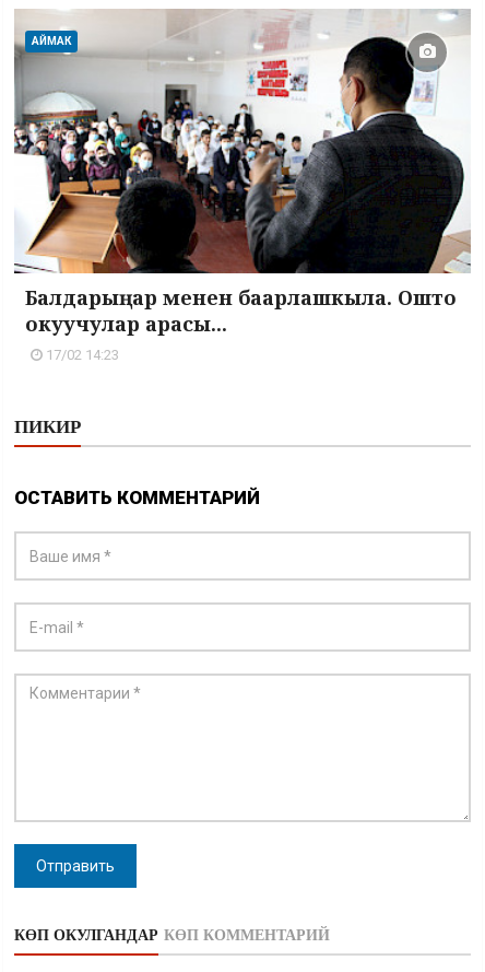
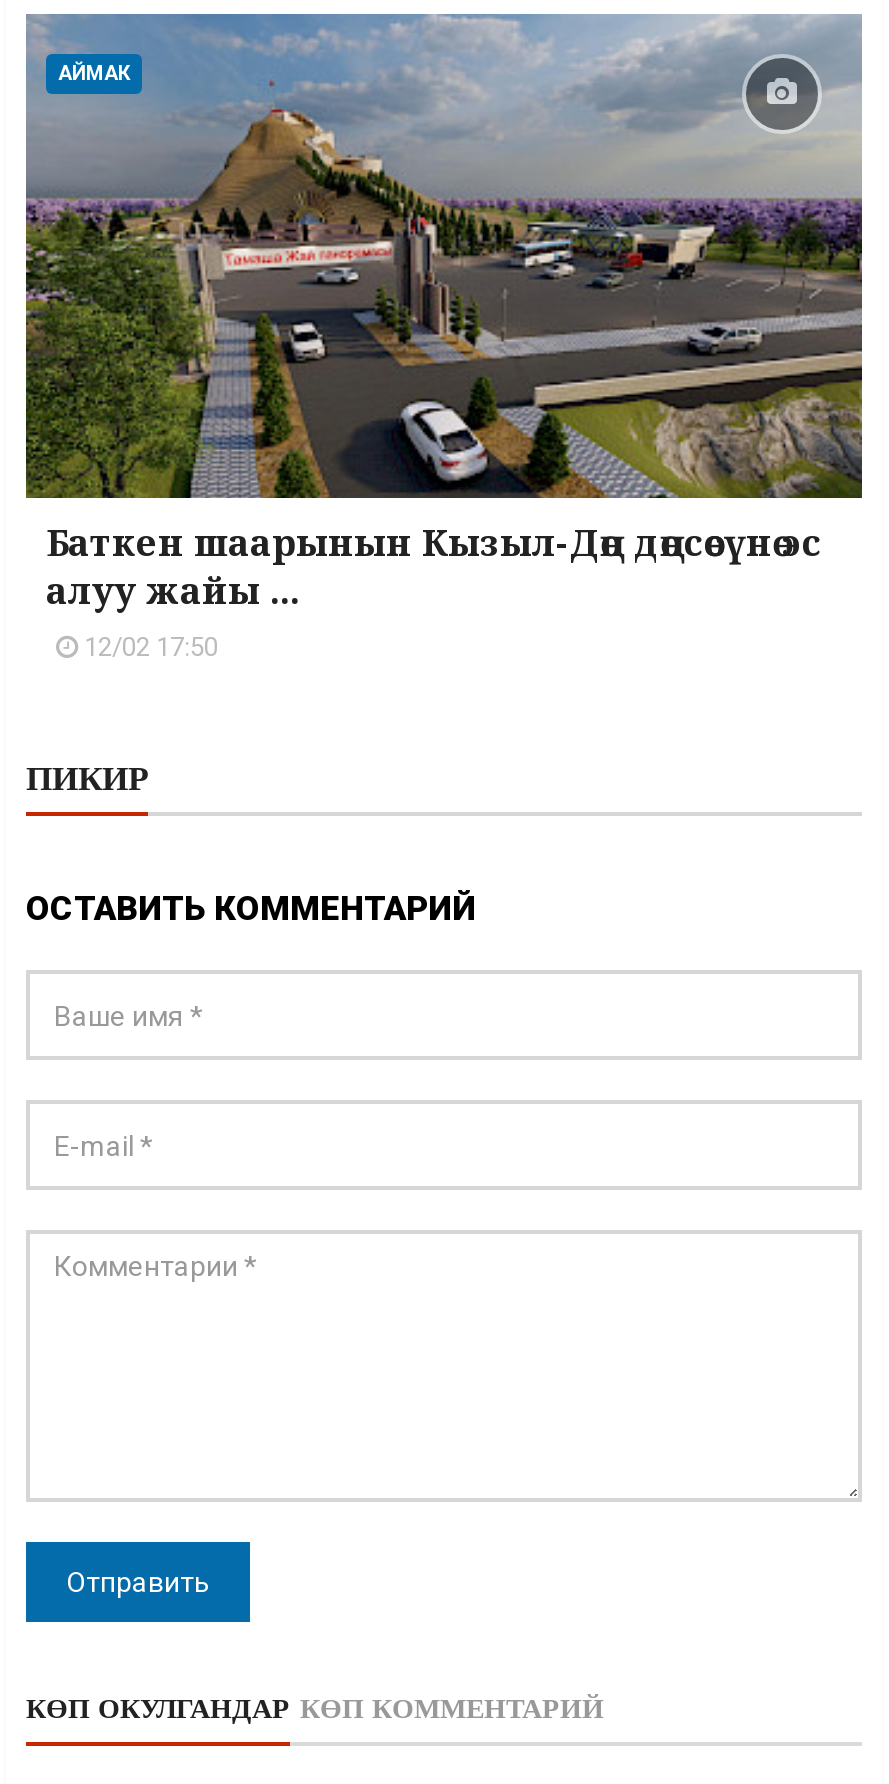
[14,9,471,363] [image] | Балдарыңар менен баарлашкыла. Ошто | окуучулар арасы... | 17/02 14:23 -> [24,12,864,662] [image] | Баткен шаарынын Кызыл-Дөң дөңсөөсүнө эс | алуу жайы ... | 12/02 17:50

